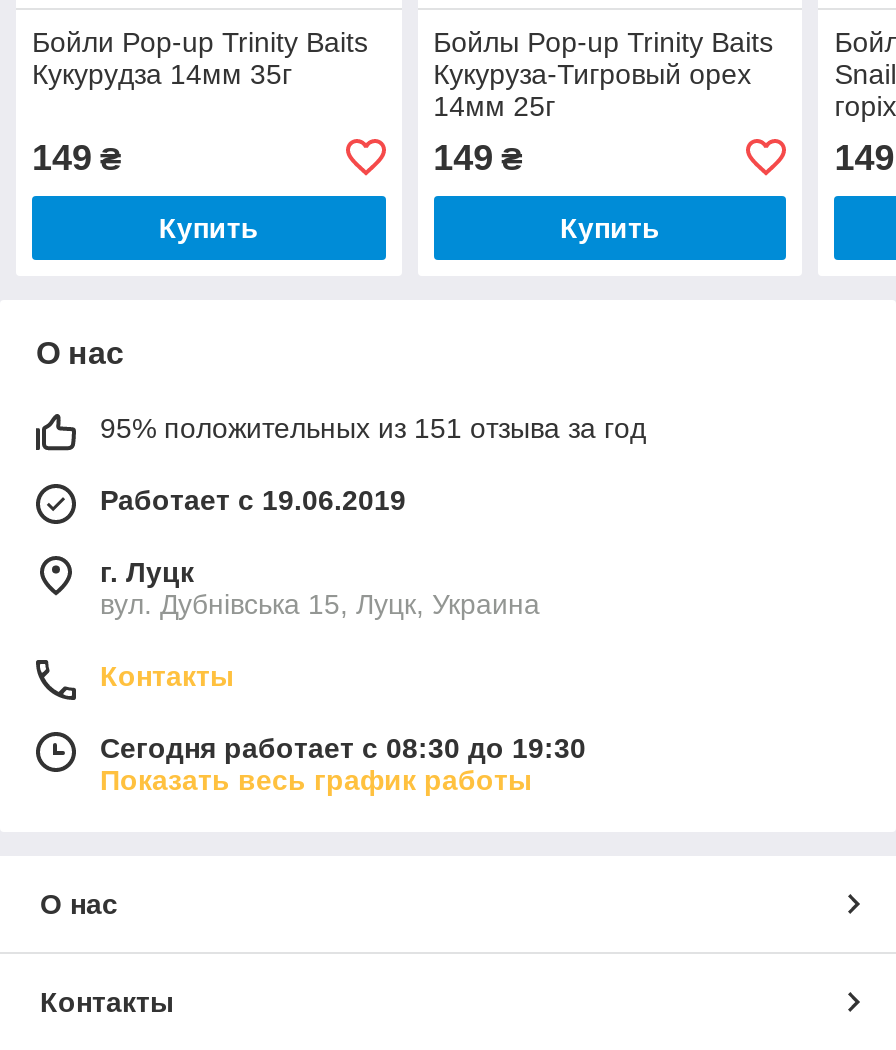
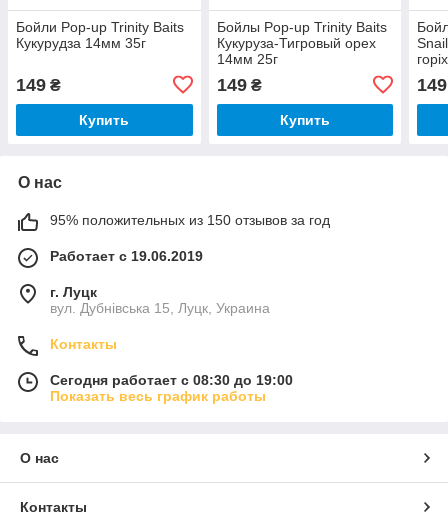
[100,412,646,444] 95% положительных из 151 отзыва за год -> [50,212,330,228] 95% положительных из 150 отзывов за год
[100,732,586,764] Сегодня работает с 08:30 до 19:30 -> [50,372,293,388] Сегодня работает с 08:30 до 19:00

